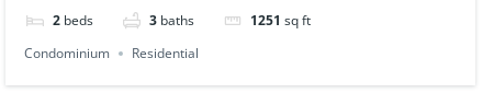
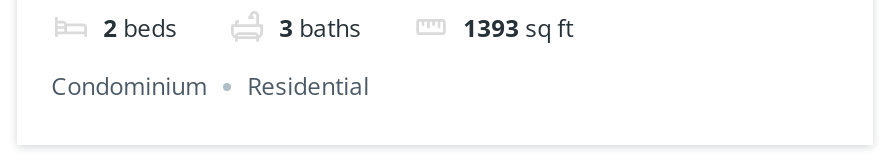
[250,12,311,30] 1251 sq ft -> [463,10,573,44] 1393 sq ft

